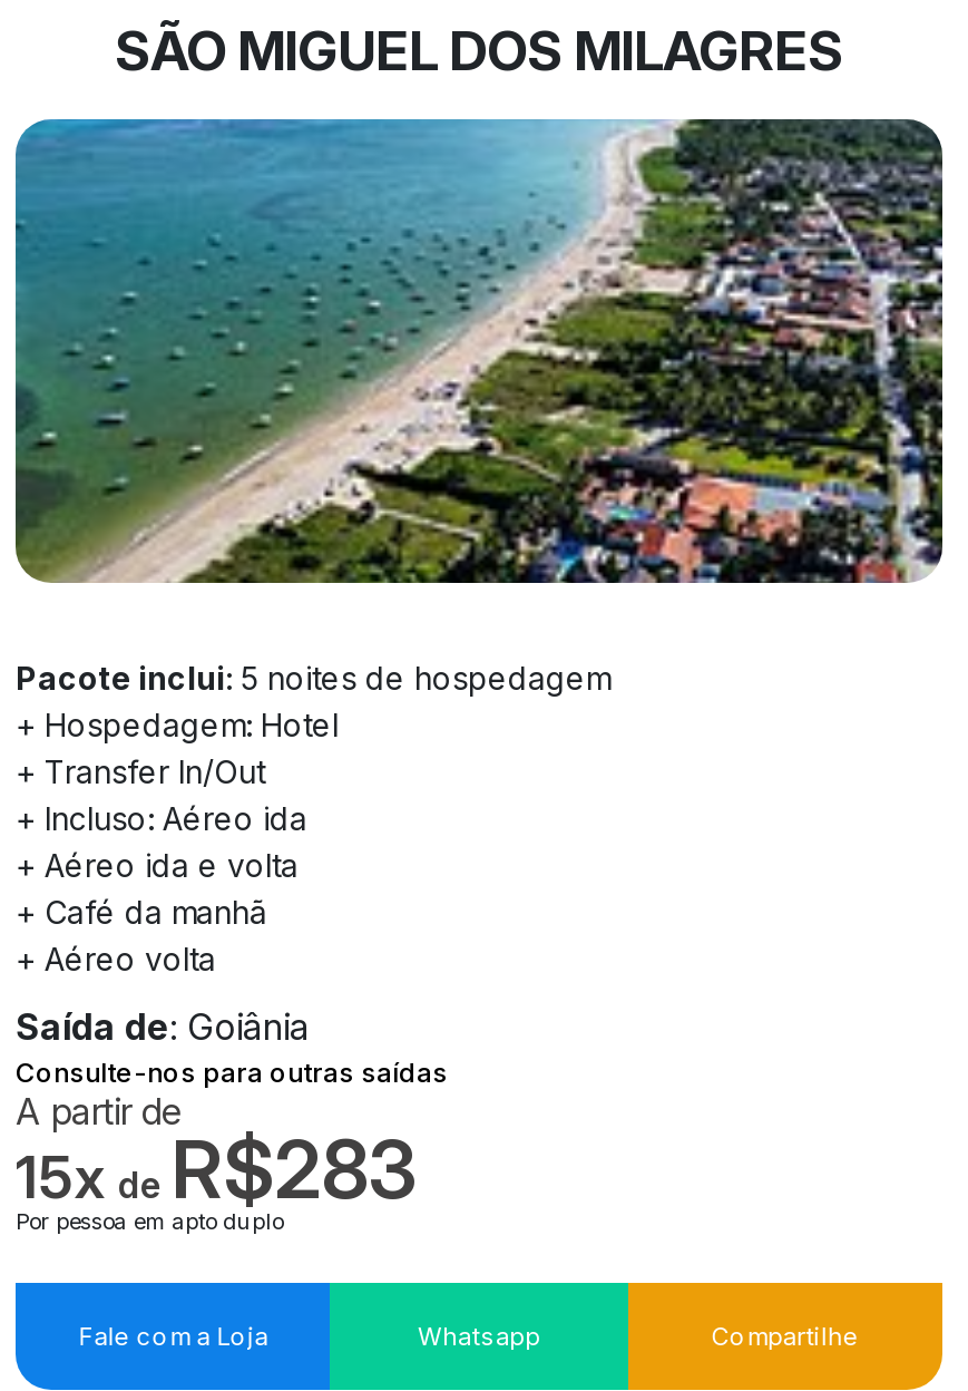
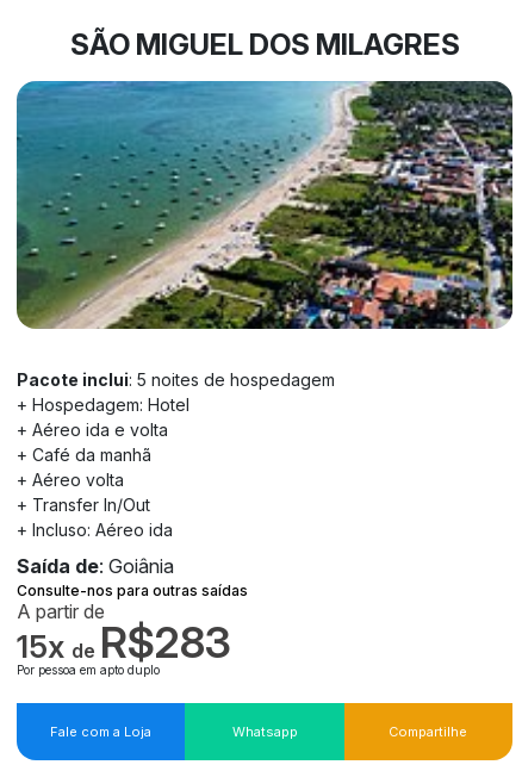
moved [16,752,307,837] -> [17,494,173,540]: + Transfer In/Out | + Incluso: Aéreo ida
moved [16,846,299,977] -> [17,419,168,490]: + Aéreo ida e volta | + Café da manhã | + Aéreo volta

